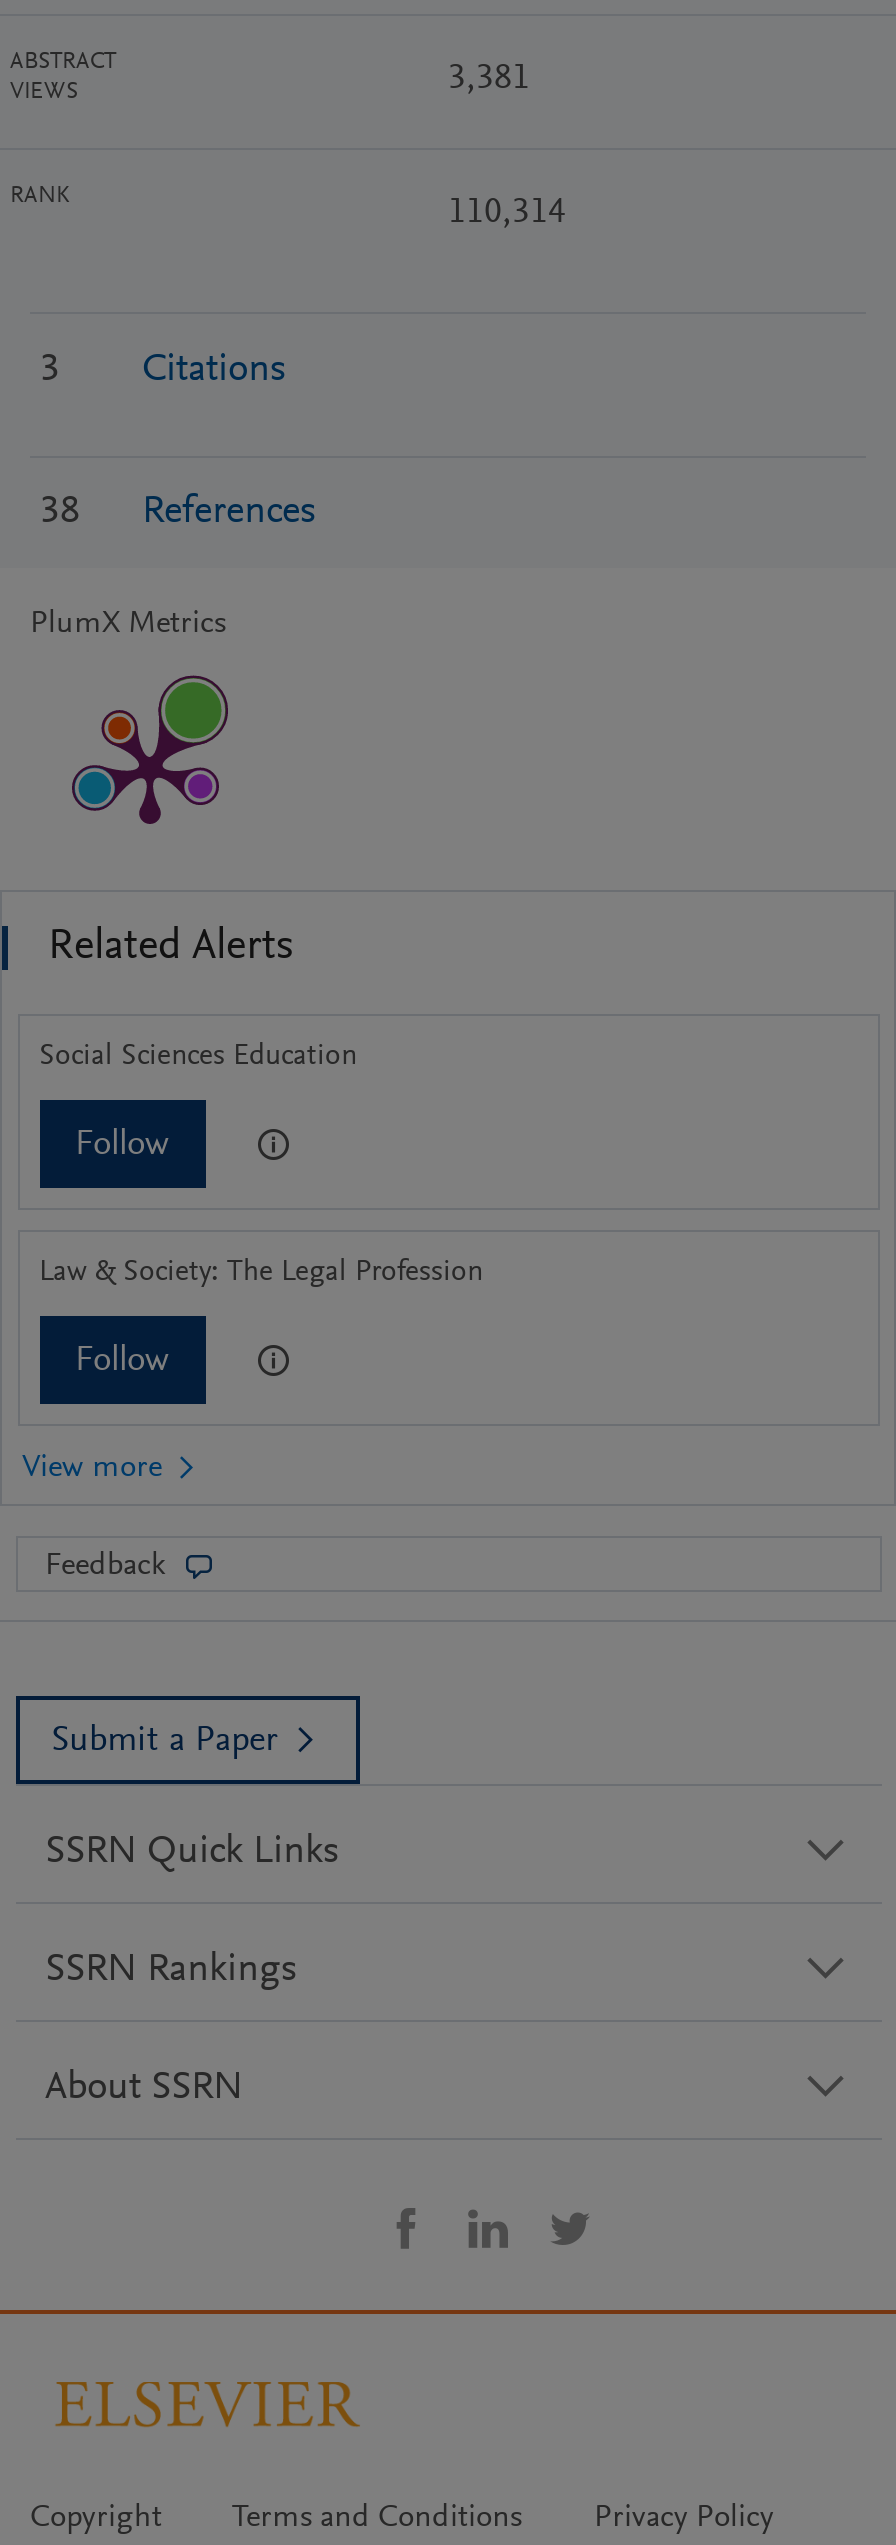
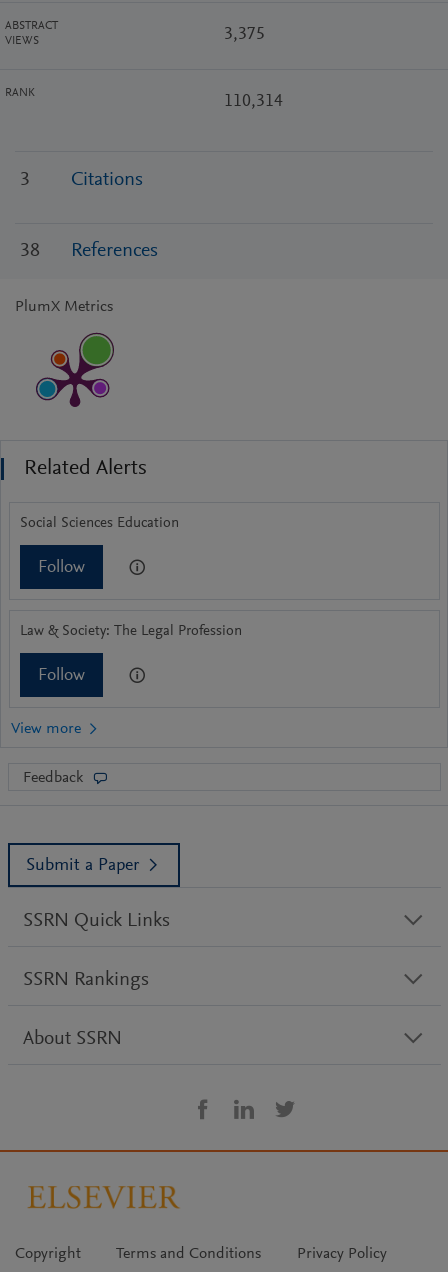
[448,62,530,98] 3,381 -> [224,26,265,44] 3,375

